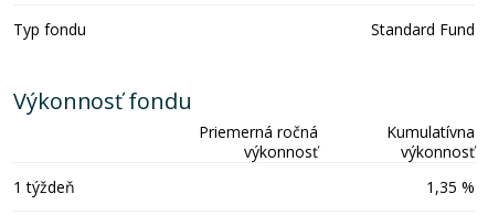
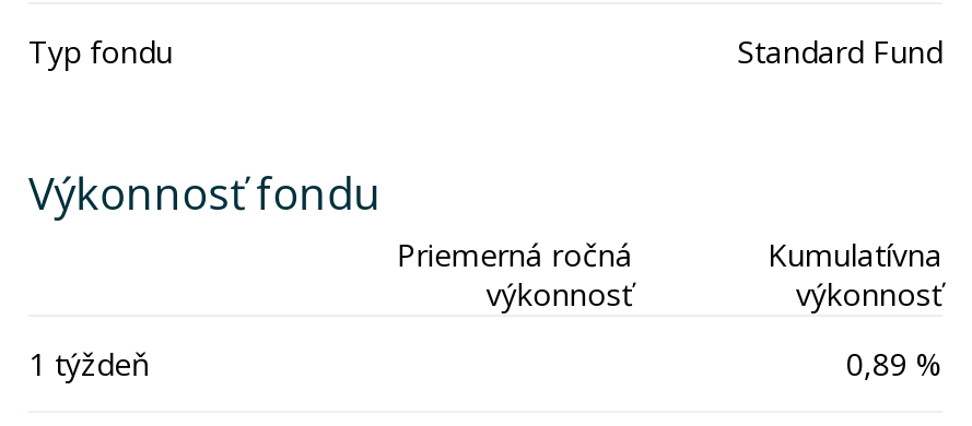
[426,176,475,197] 1,35 % -> [846,342,942,383] 0,89 %

